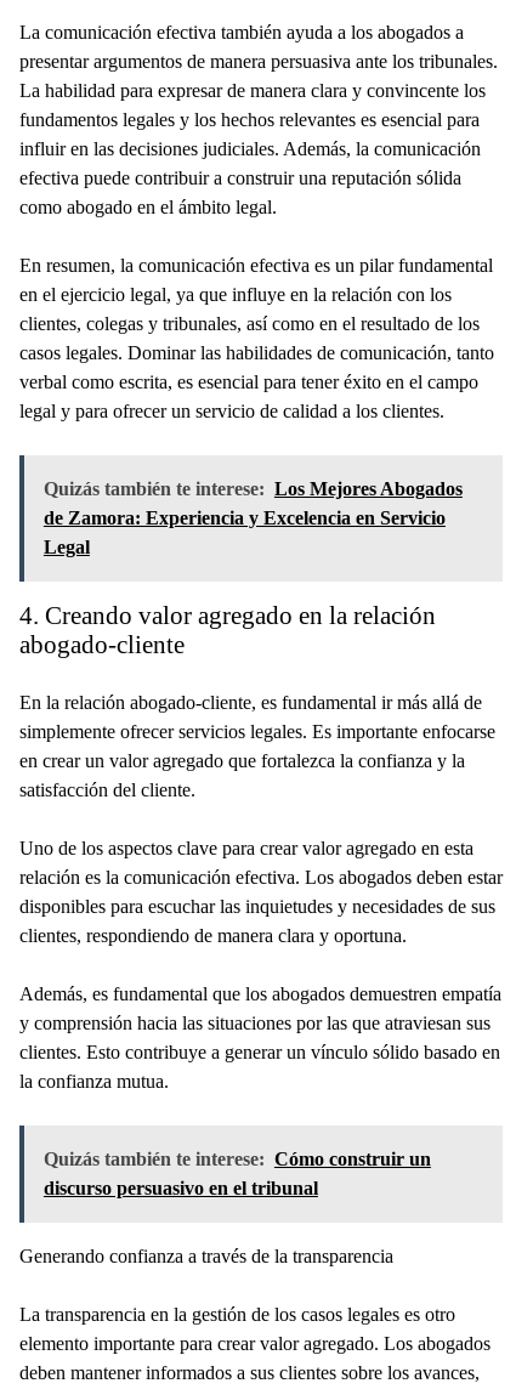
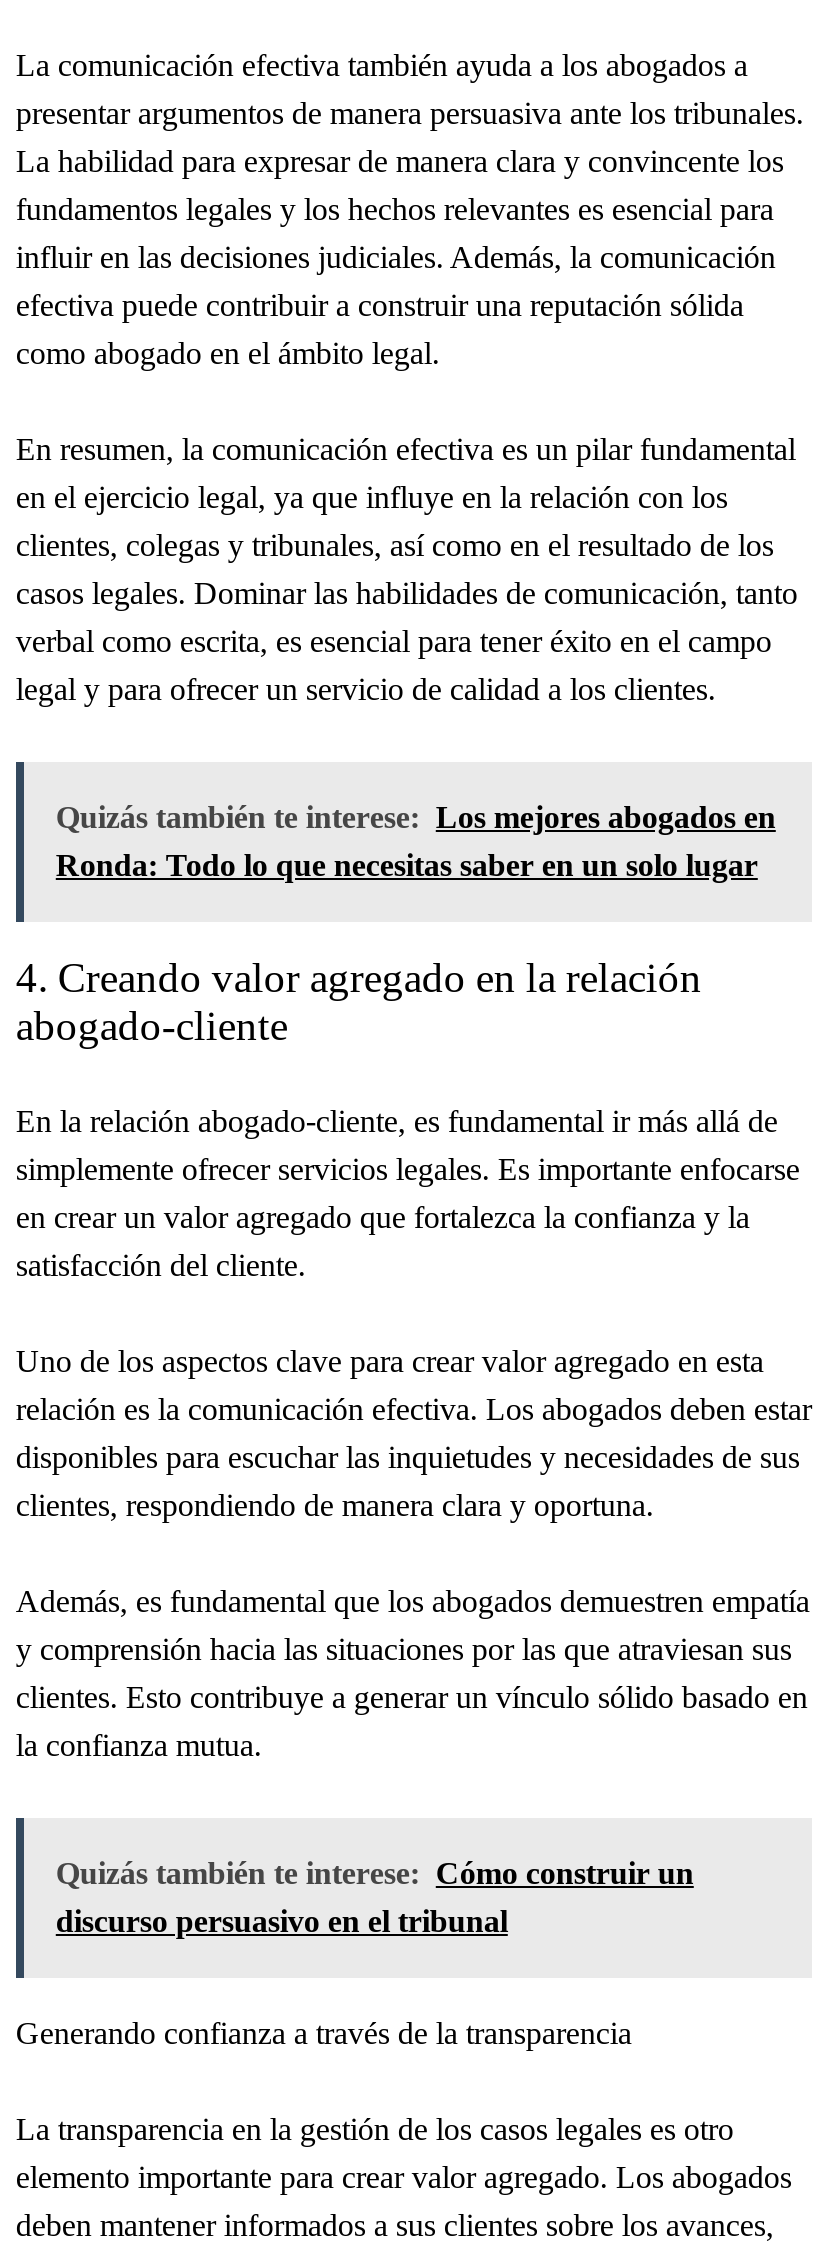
[44,478,462,557] Quizás también te interese: Los Mejores Abogados | de Zamora: Experiencia y Excelencia en Servicio | Legal -> [56,799,776,881] Quizás también te interese: Los mejores abogados en | Ronda: Todo lo que necesitas saber en un solo lugar

